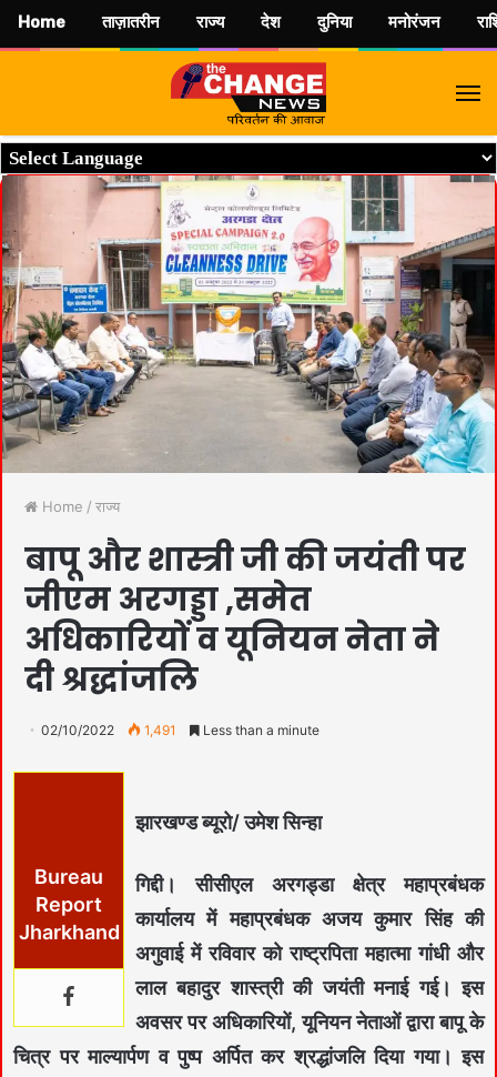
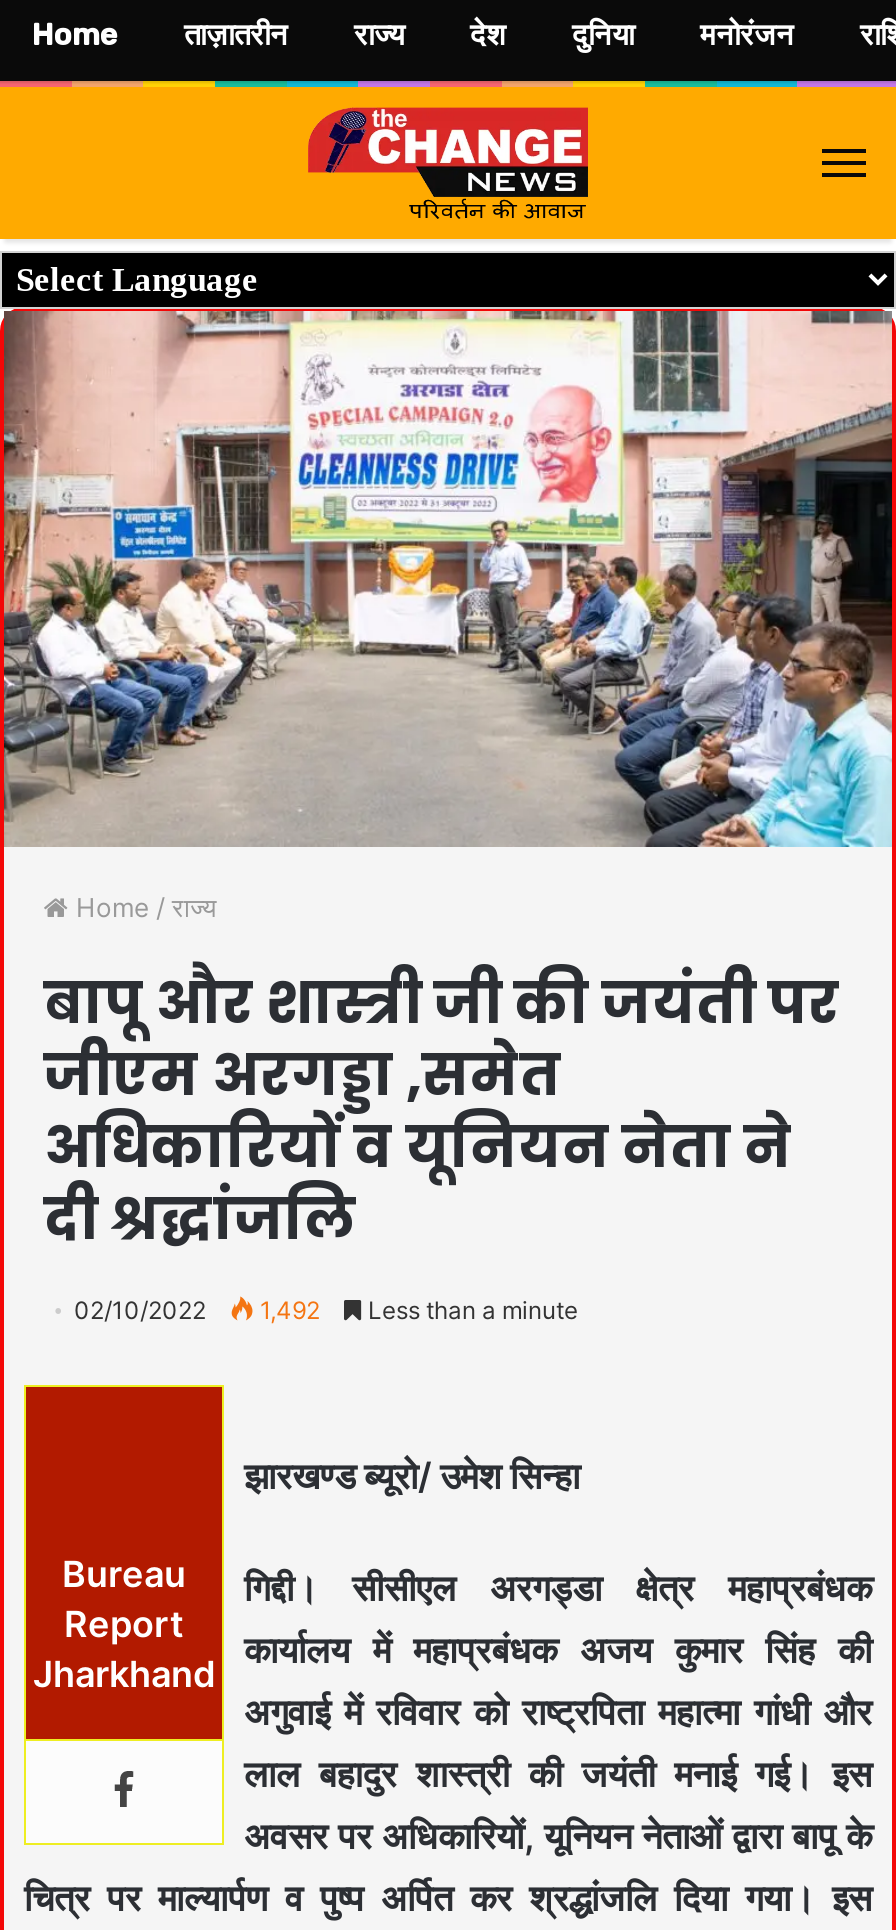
[41,721,319,738] 02/10/2022 1,491 Less than a minute -> [74,1295,578,1325] 02/10/2022 1,492 Less than a minute

